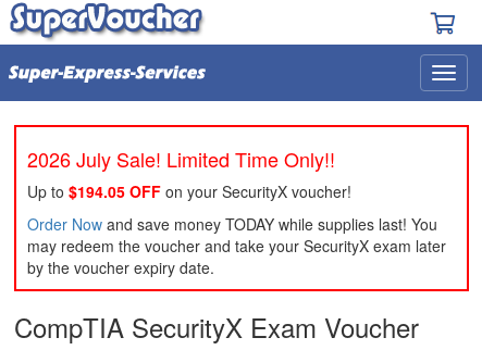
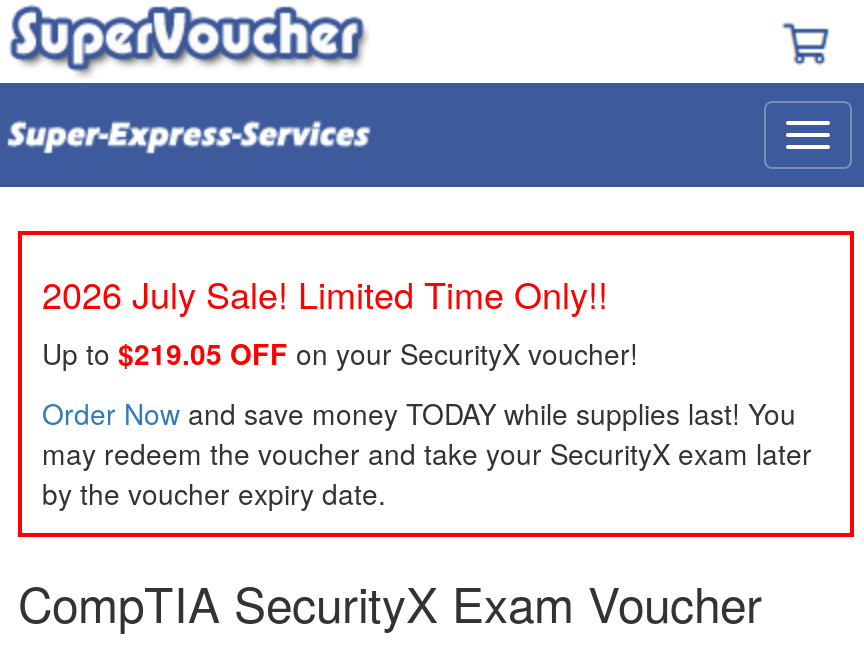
[27,180,351,202] Up to $194.05 OFF on your SecurityX voucher! -> [42,333,638,373] Up to $219.05 OFF on your SecurityX voucher!

